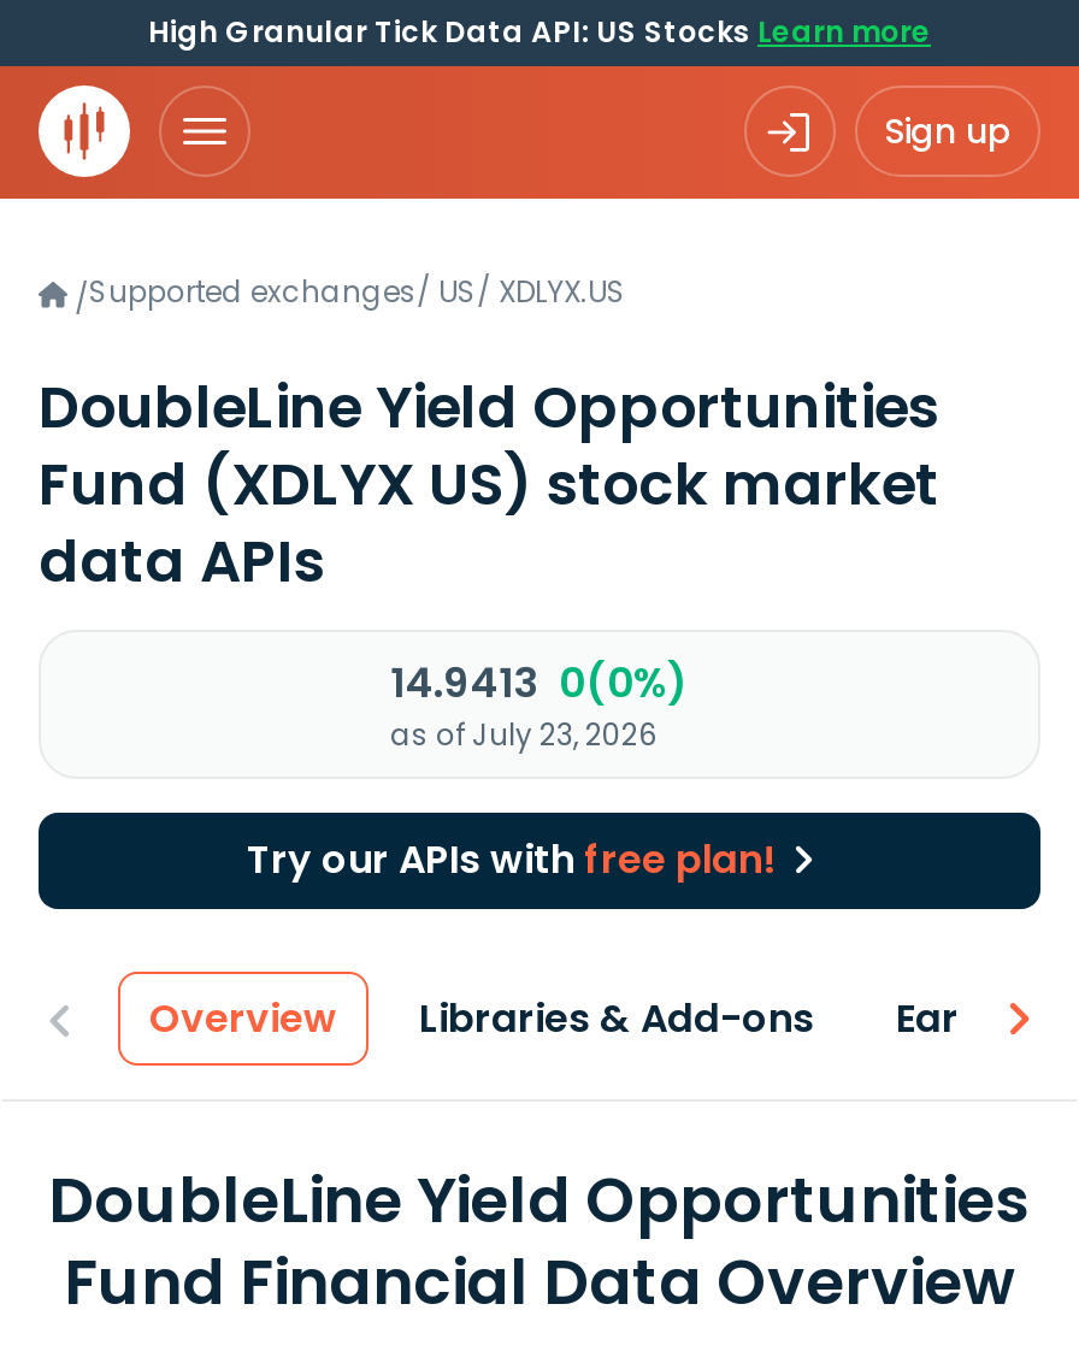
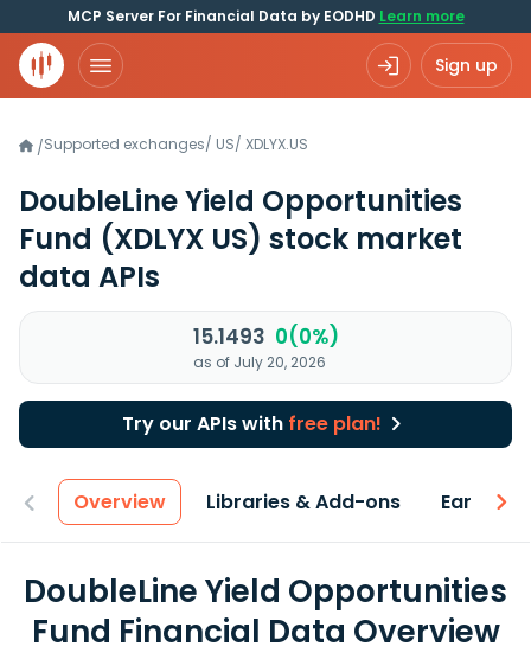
[148,11,931,52] High Granular Tick Data API: US Stocks Learn more -> [67,6,464,26] MCP Server For Financial Data by EODHD Learn more
[390,654,689,712] 14.9413 0(0%) -> [193,322,338,351] 15.1493 0(0%)
[390,714,658,755] as of July 23, 2026 -> [193,352,325,372] as of July 20, 2026

